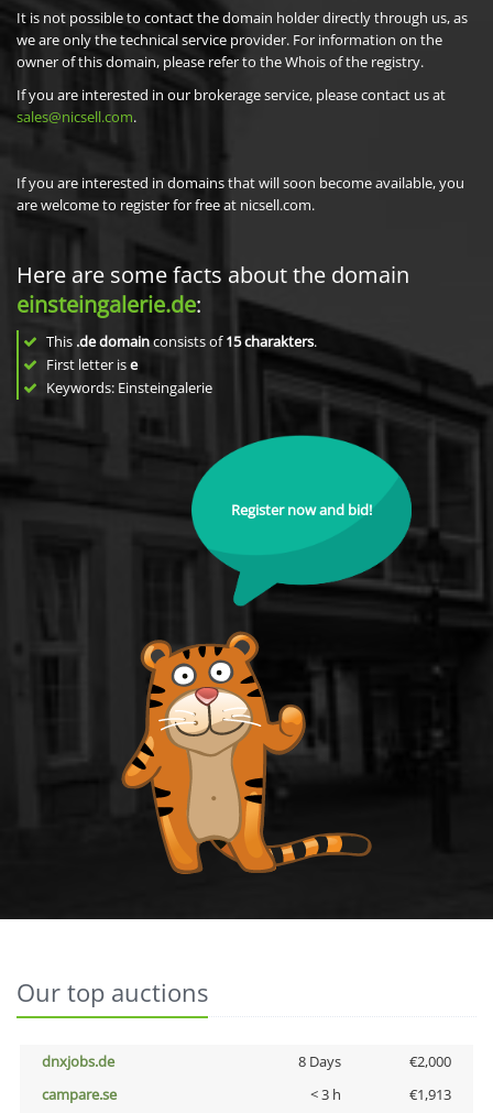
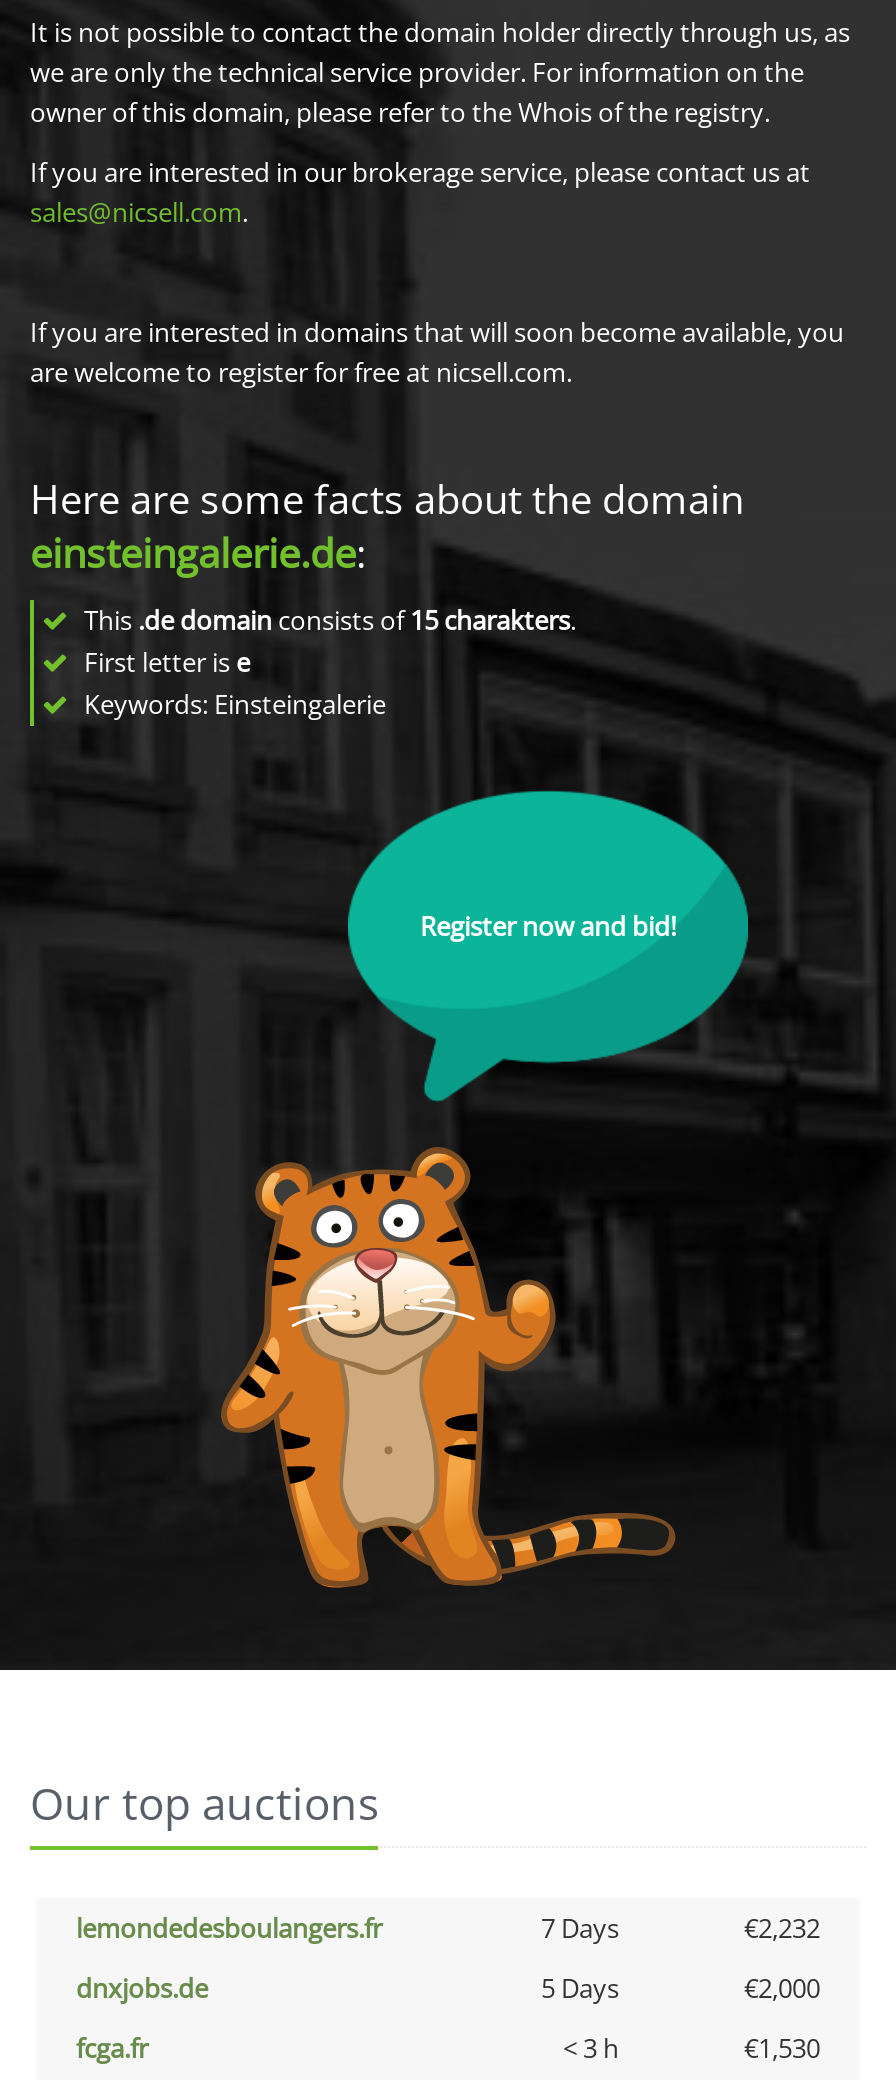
none -> [76,1910,820,1946] lemondedesboulangers.fr | 7 Days | €2,232
[298,1051,341,1071] 8 Days -> [541,1970,619,2006] 5 Days
[42,1084,117,1104] campare.se -> [76,2030,148,2066] fcga.fr
[409,1084,451,1104] €1,913 -> [744,2030,820,2066] €1,530

